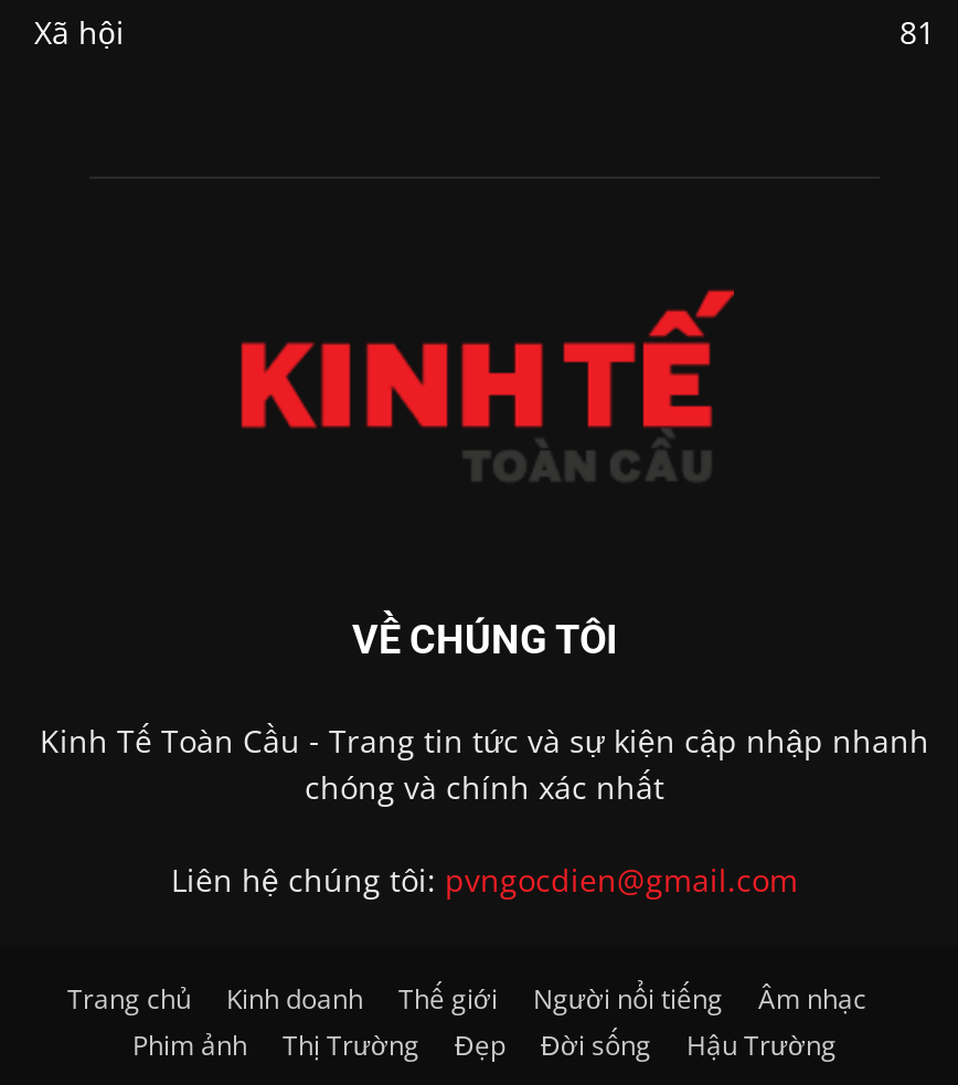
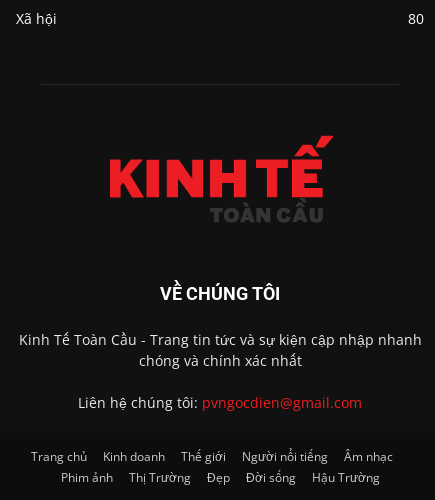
[900,11,935,53] 81 -> [408,9,424,28] 80

